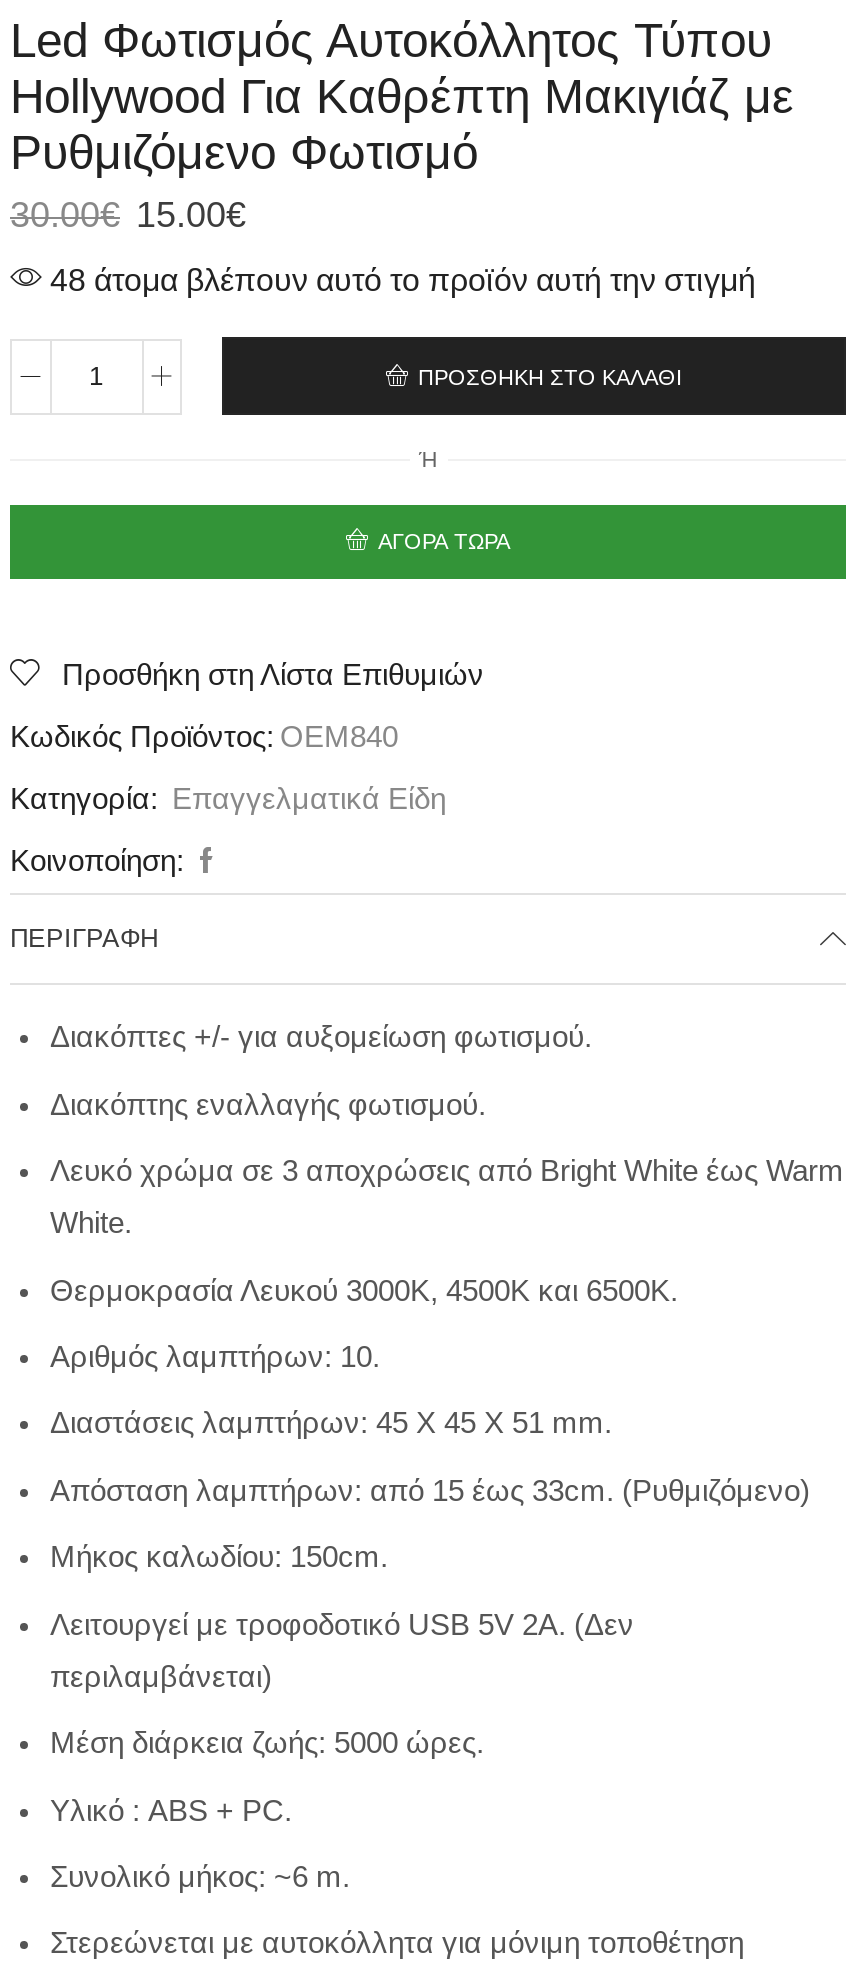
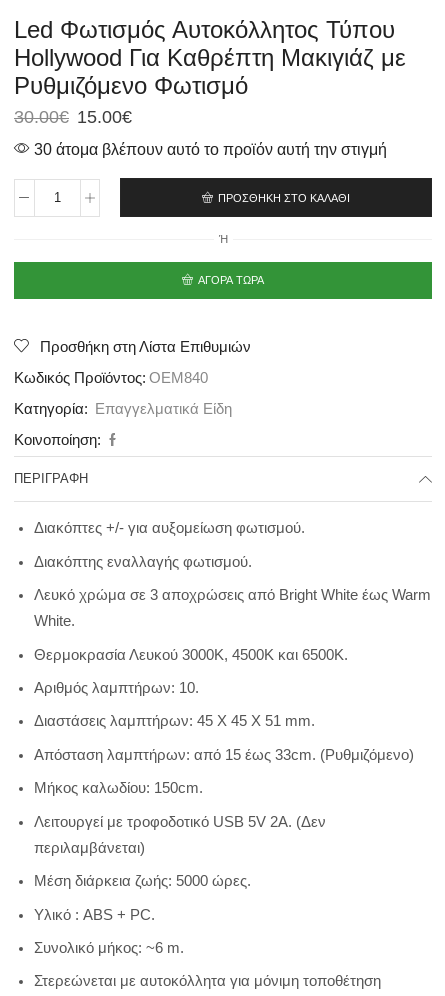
[42,263,756,297] 48 άτομα βλέπουν αυτό το προϊόν αυτή την στιγμή -> [30,141,387,158] 30 άτομα βλέπουν αυτό το προϊόν αυτή την στιγμή

